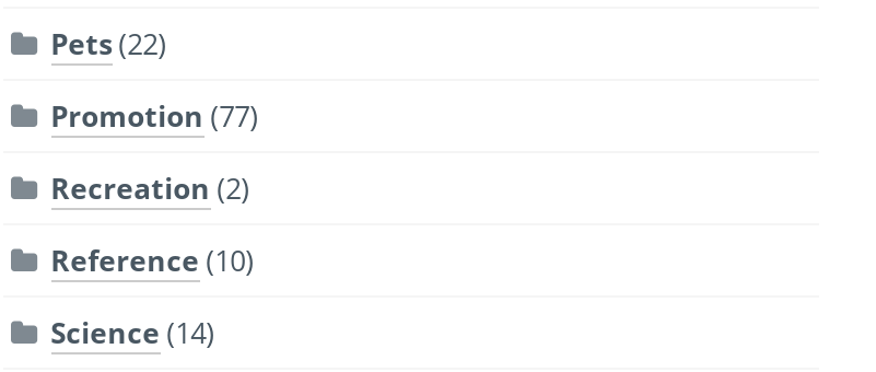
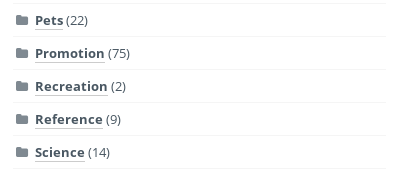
[51,95,258,135] Promotion (77) -> [35,43,130,61] Promotion (75)
[51,240,254,279] Reference (10) -> [35,109,121,127] Reference (9)

